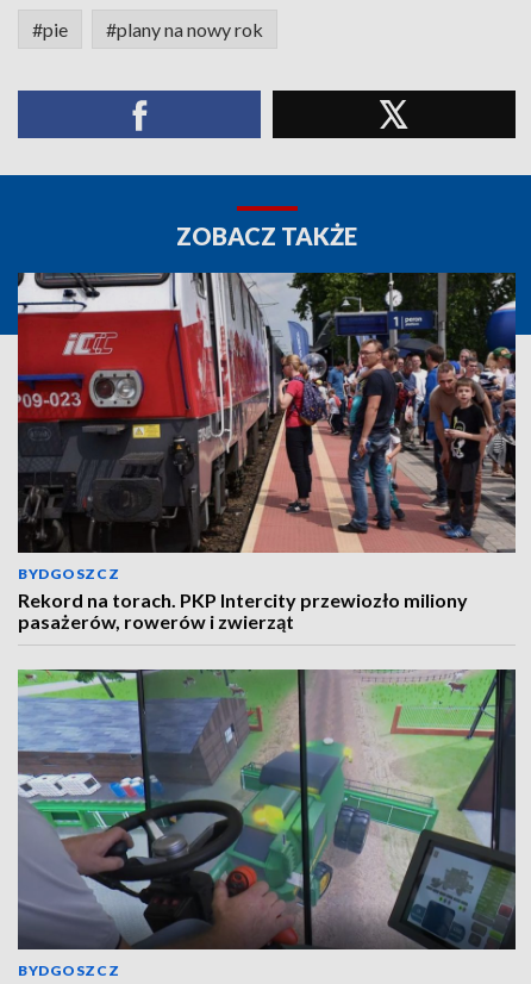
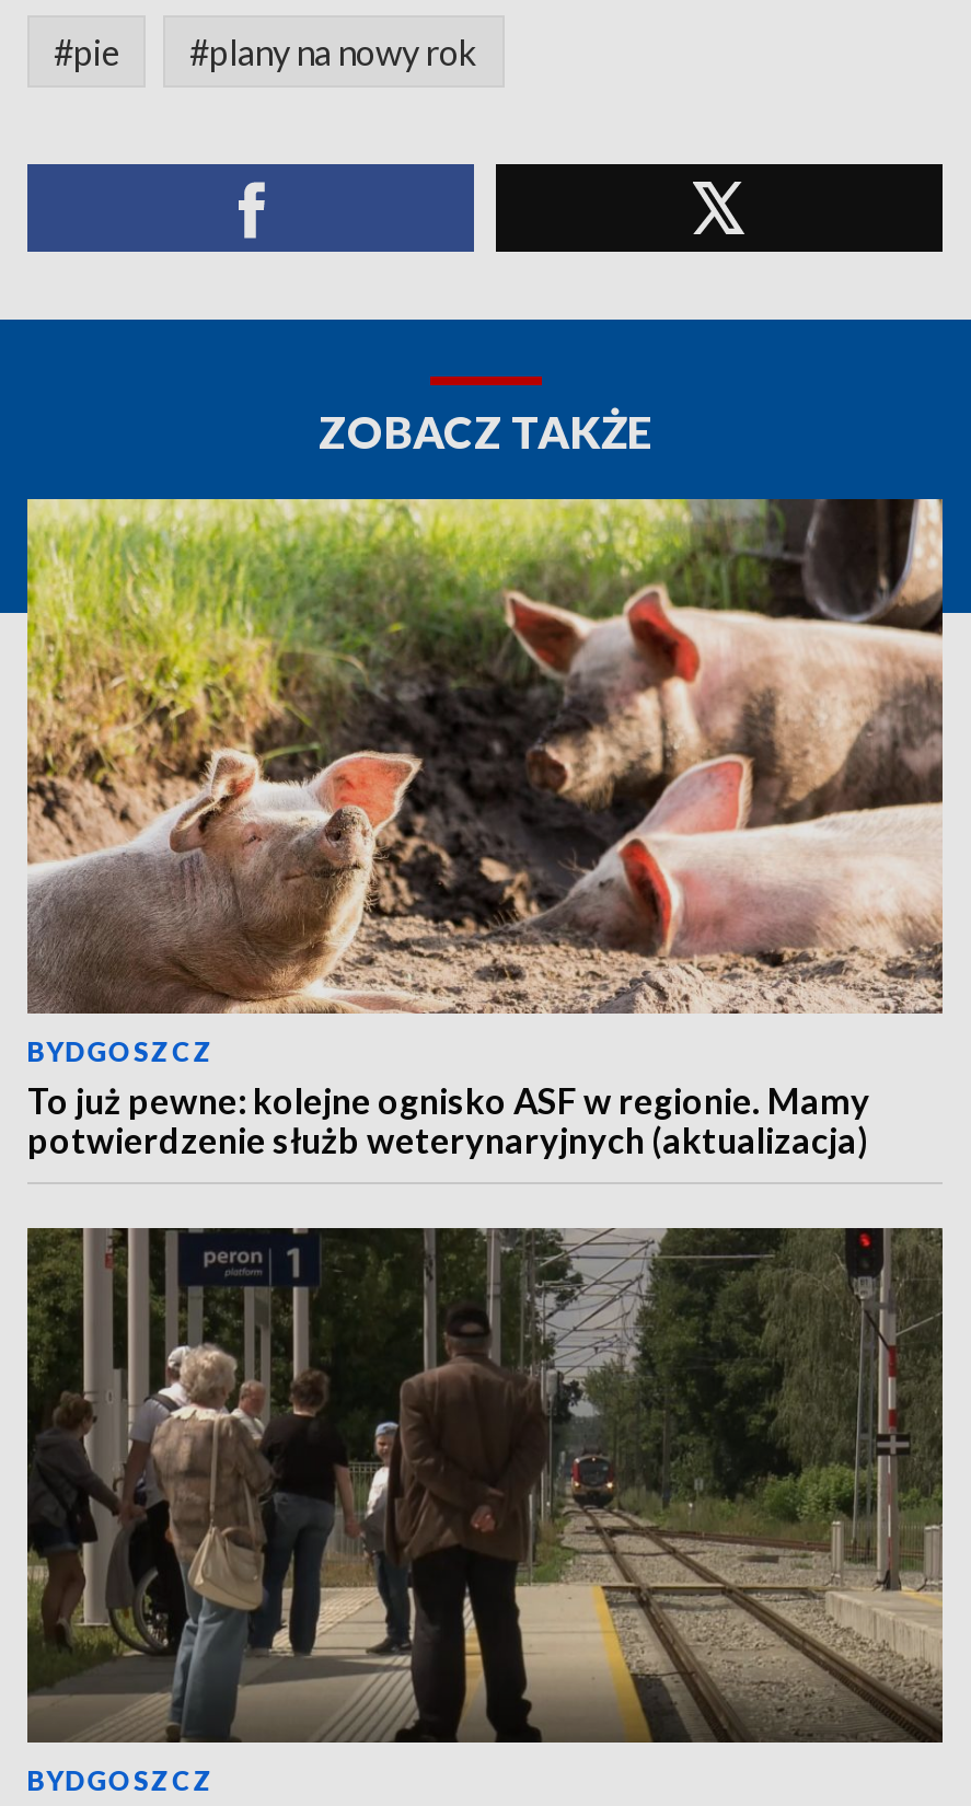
[17,272,517,633] [image] | Rekord na torach. PKP Intercity przewiozło miliony | pasażerów, rowerów i zwierząt -> [25,497,945,1160] [image] | To już pewne: kolejne ognisko ASF w regionie. Mamy | potwierdzenie służb weterynaryjnych (aktualizacja)
[17,668,517,949] [image] -> [25,1226,945,1743] [image]

